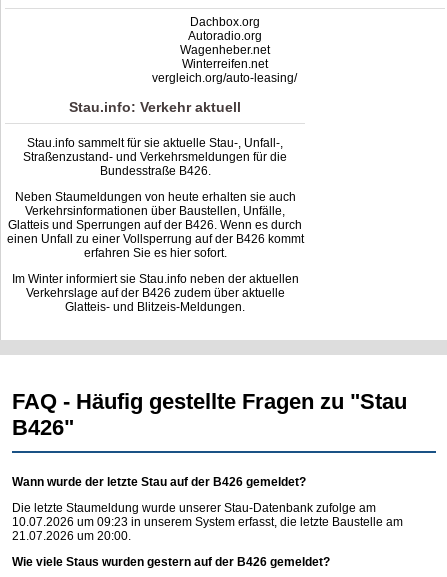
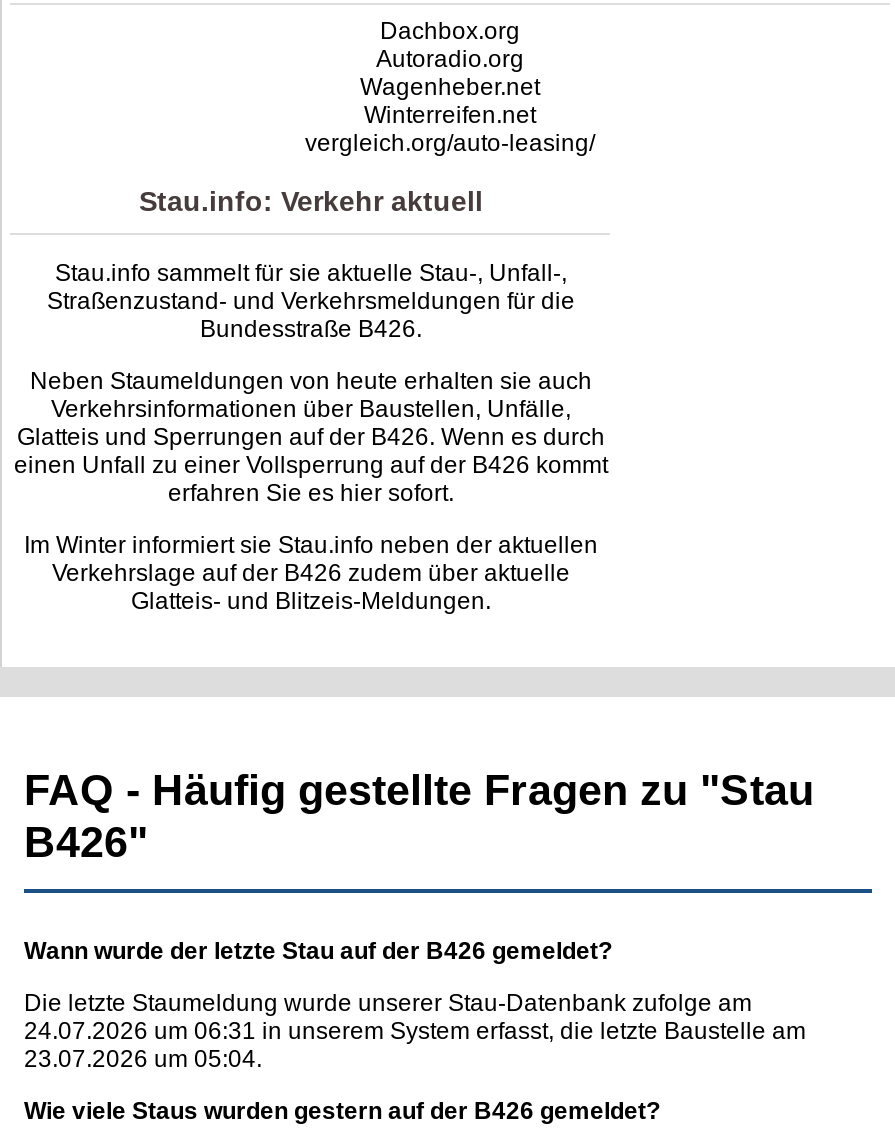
[12,515,403,529] 10.07.2026 um 09:23 in unserem System erfasst, die letzte Baustelle am -> [24,1017,806,1045] 24.07.2026 um 06:31 in unserem System erfasst, die letzte Baustelle am
[12,529,131,543] 21.07.2026 um 20:00. -> [24,1045,262,1073] 23.07.2026 um 05:04.

